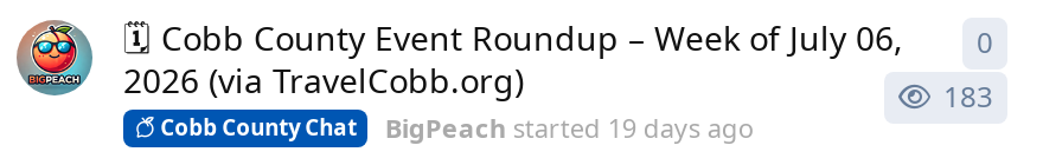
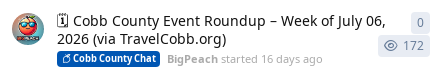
[943,77,993,117] 183 -> [403,37,424,54] 172
[385,110,755,145] BigPeach started 19 days ago -> [167,51,323,66] BigPeach started 16 days ago

